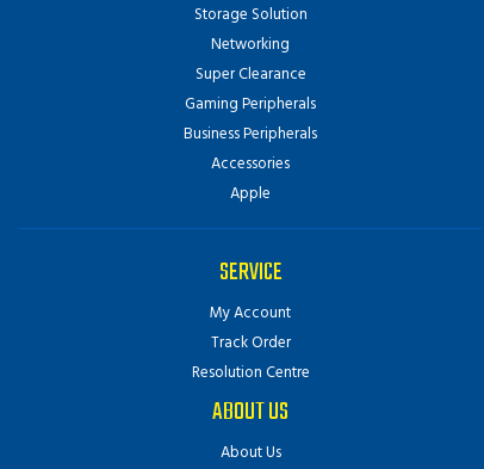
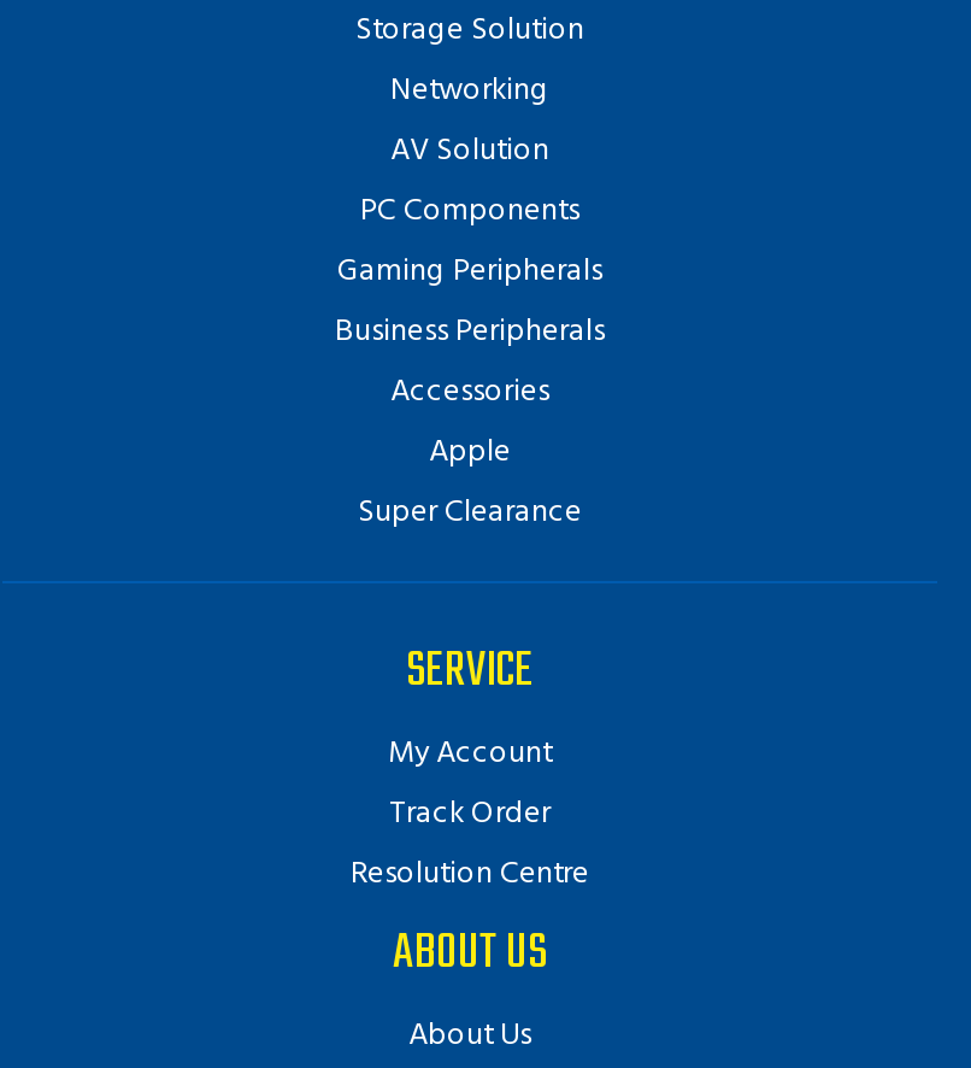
moved [195,62,306,87] -> [358,488,582,538]: Super Clearance
none -> [360,126,579,237] AV Solution | PC Components

